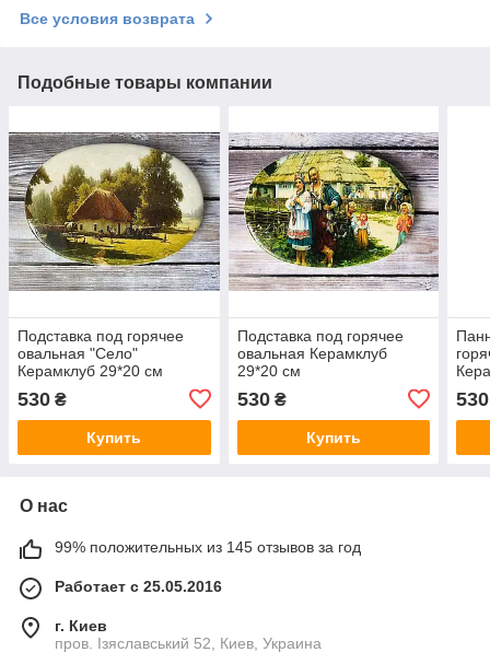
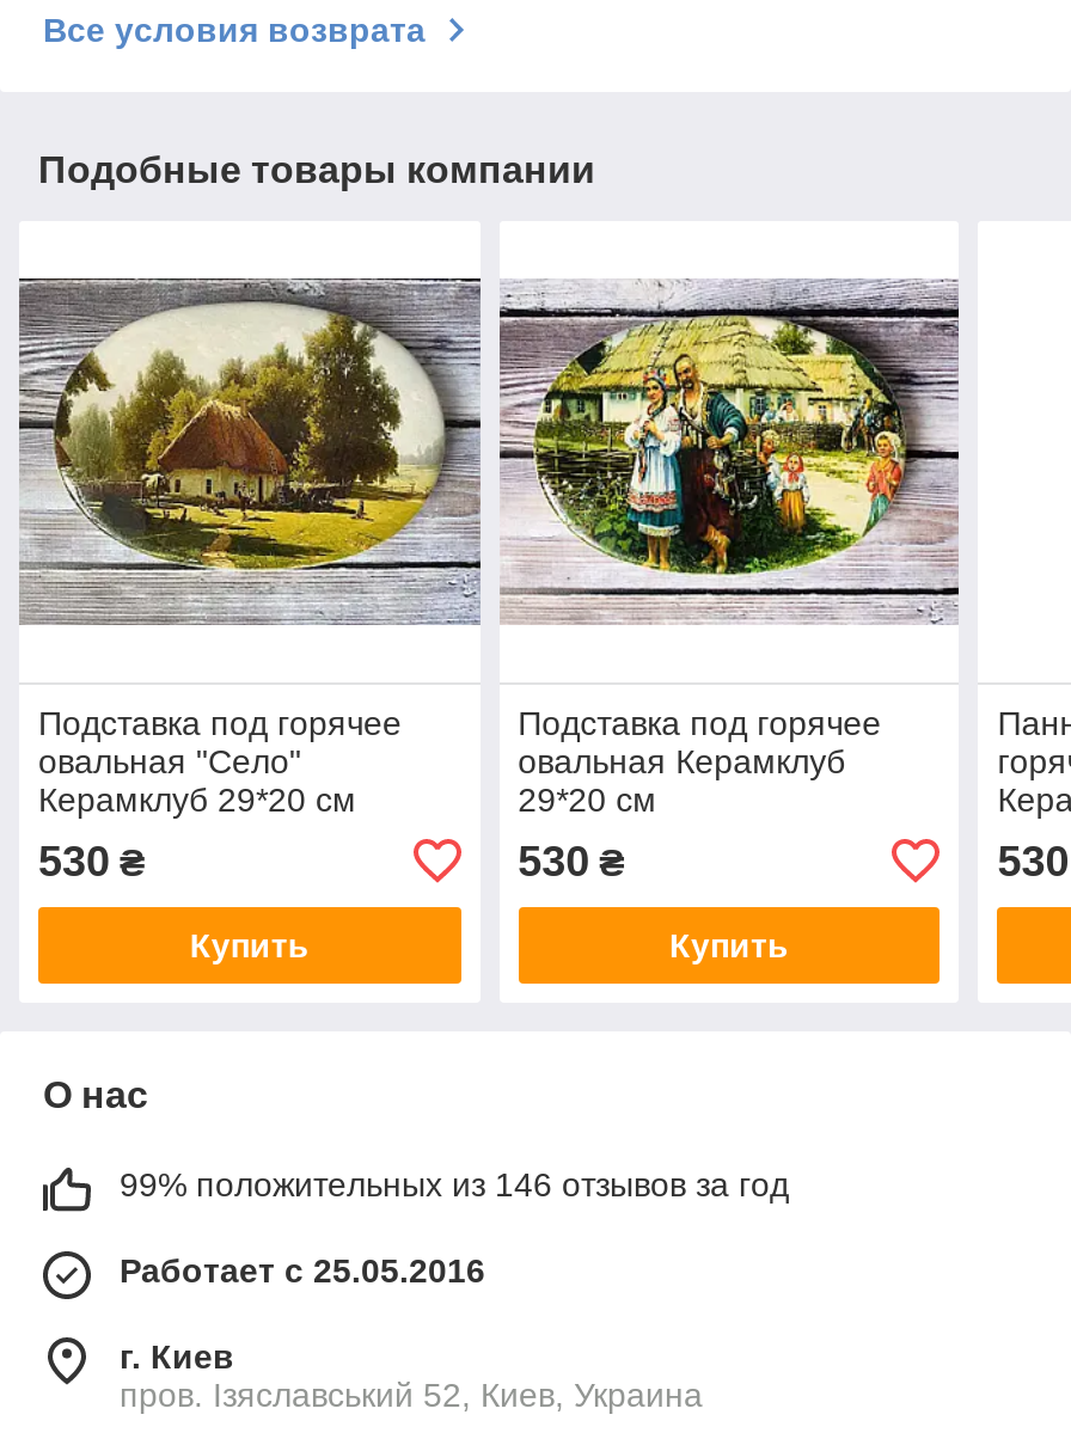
[55,538,361,555] 99% положительных из 145 отзывов за год -> [120,1165,789,1203] 99% положительных из 146 отзывов за год

